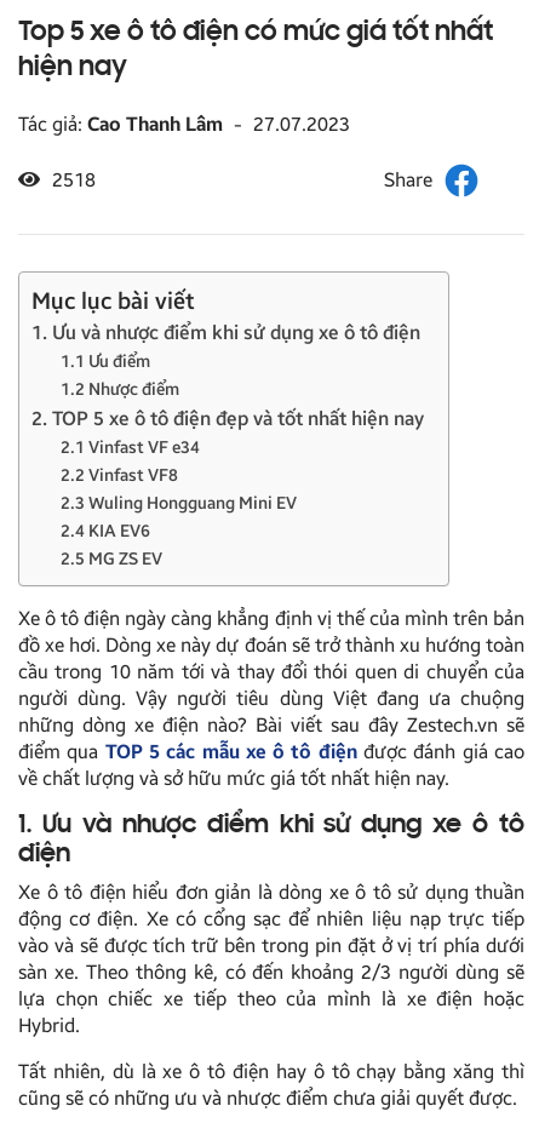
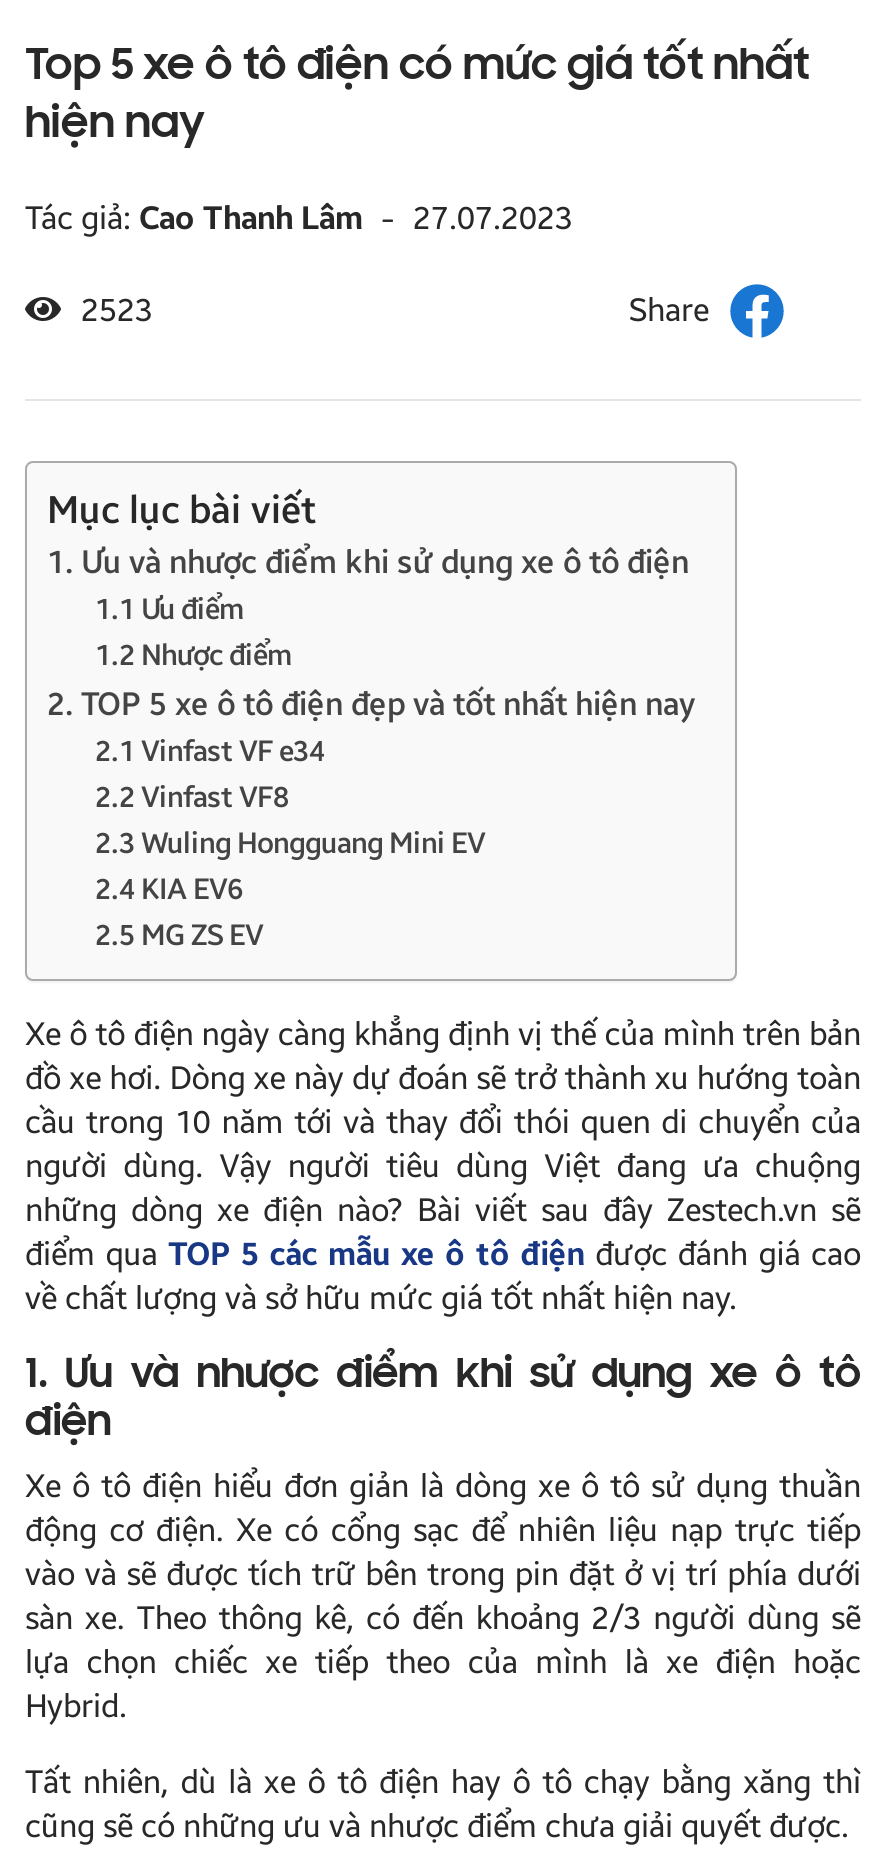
[52,168,96,191] 2518 -> [81,290,153,328] 2523

